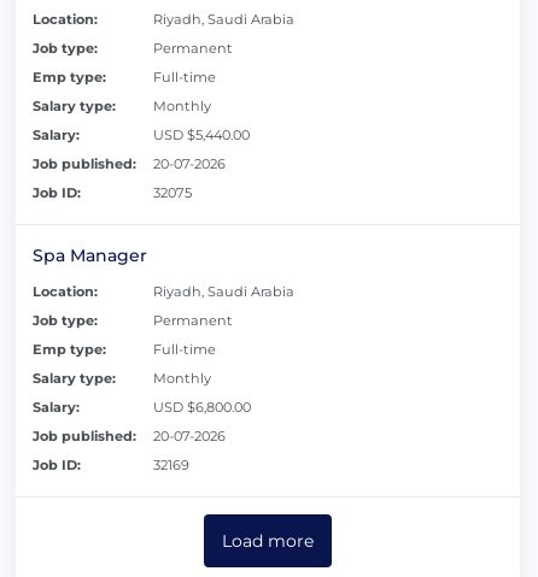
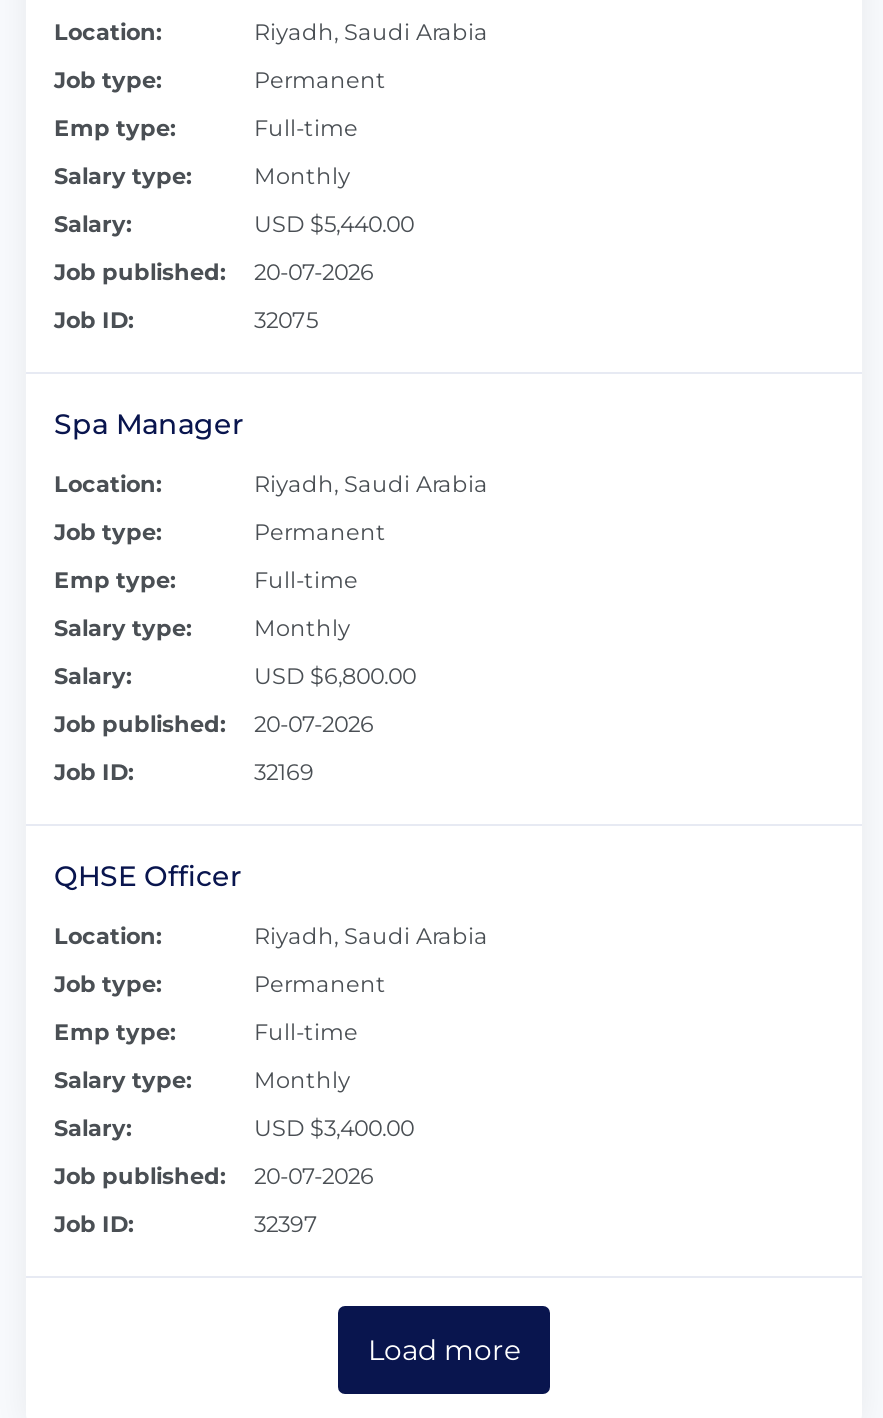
none -> [54,859,488,1239] QHSE Officer | Location: | Riyadh, Saudi Arabia | Job type: | Permanent | Emp type: | Full-time | Salary type: | Monthly | Salary: | USD $3,400.00 | Job published: | 20-07-2026 | Job ID: | 32397

